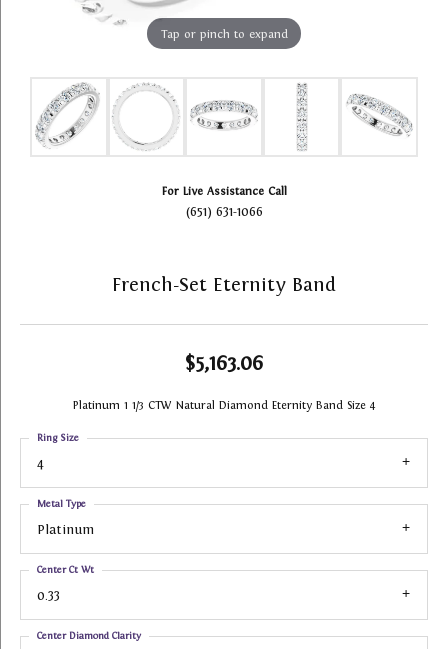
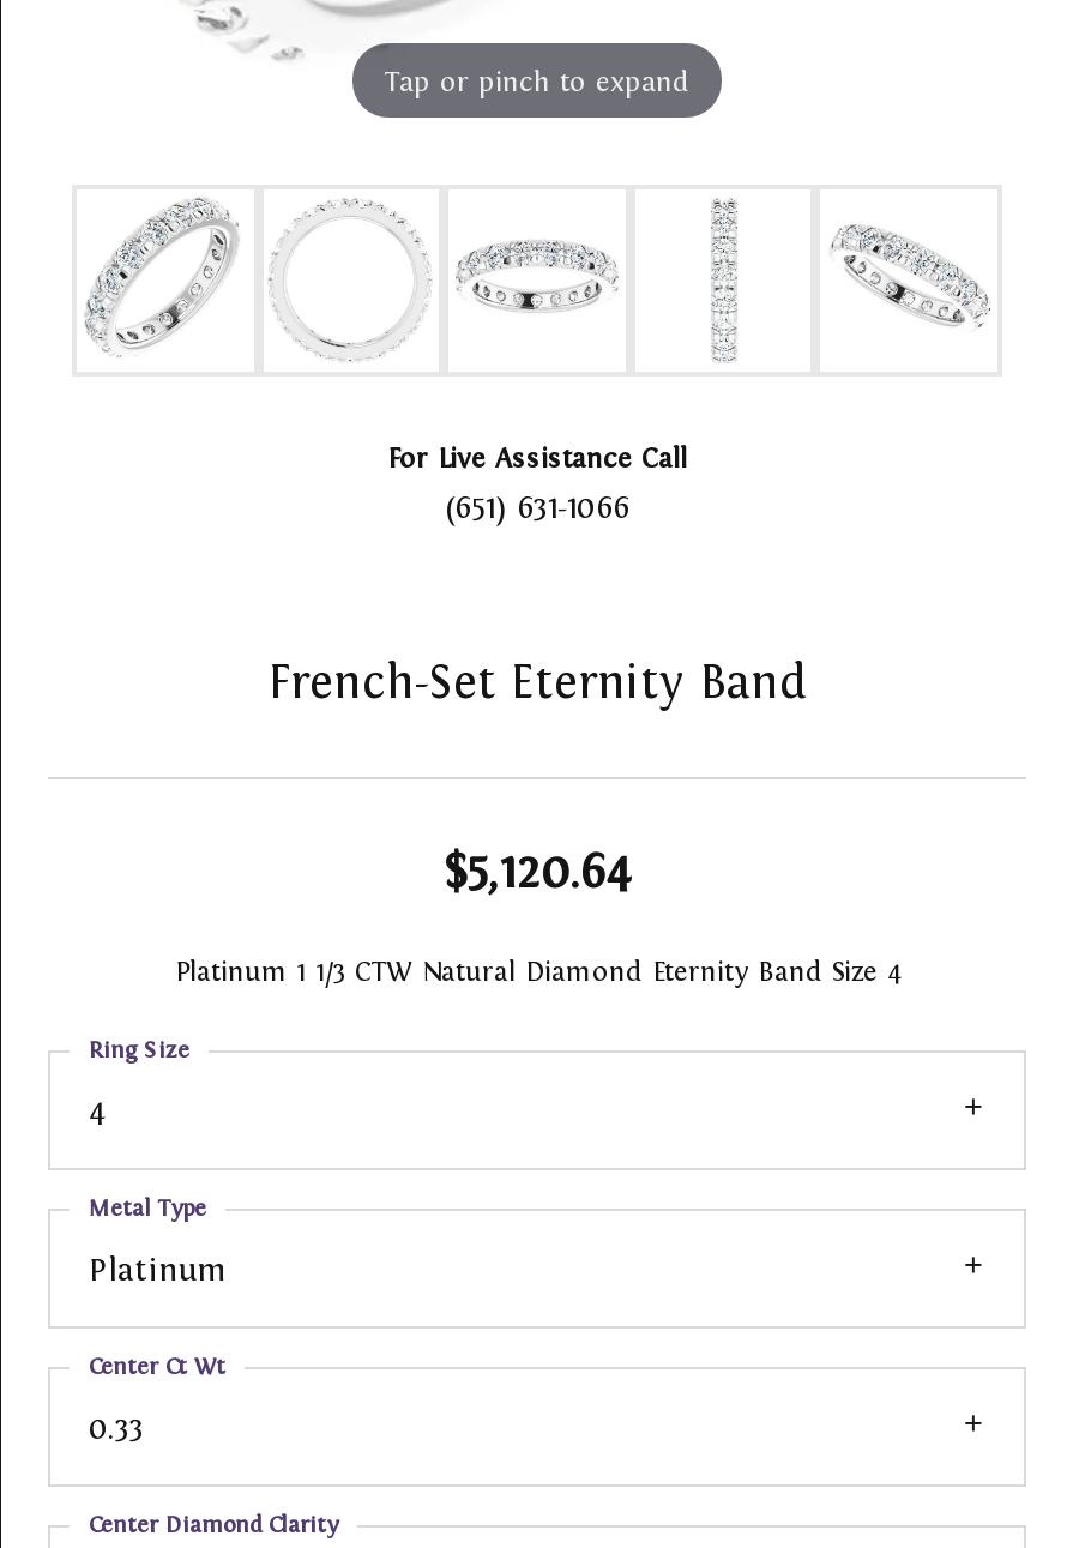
[185,351,263,374] $5,163.06 -> [442,842,632,897] $5,120.64

